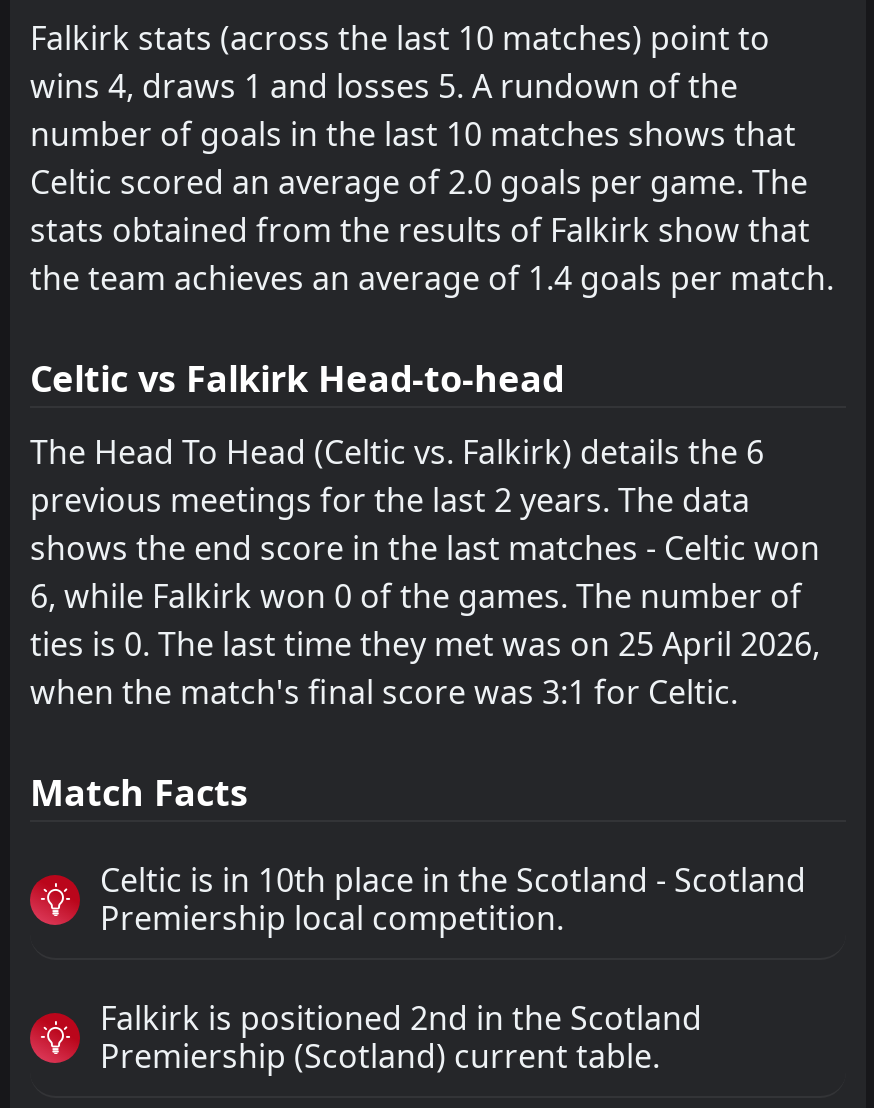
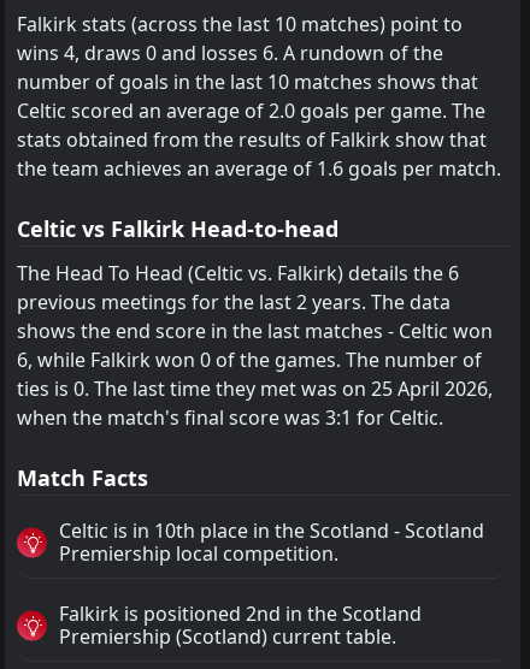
[30,64,738,108] wins 4, draws 1 and losses 5. A rundown of the -> [17,39,443,66] wins 4, draws 0 and losses 6. A rundown of the
[30,256,834,300] the team achieves an average of 1.4 goals per match. -> [17,155,501,181] the team achieves an average of 1.6 goals per match.

